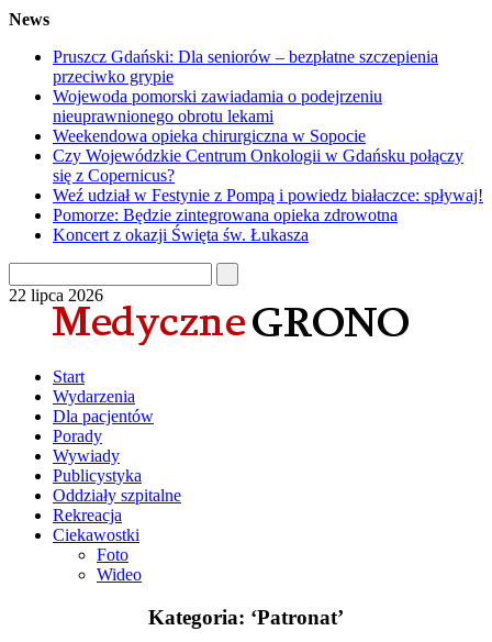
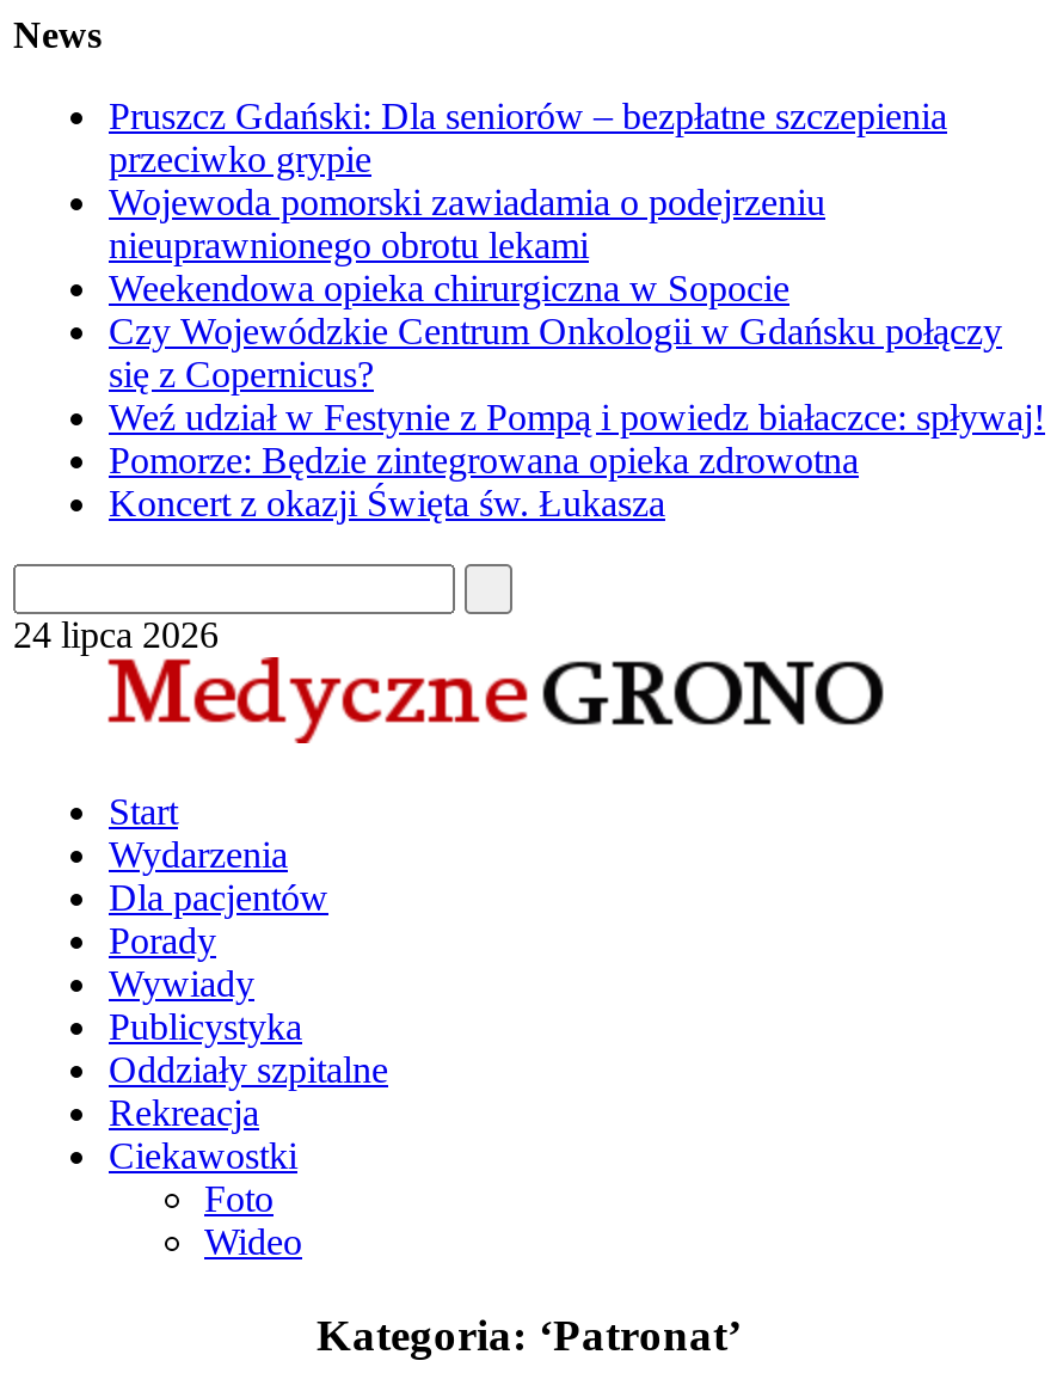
[9,286,103,305] 22 lipca 2026 -> [13,614,219,655] 24 lipca 2026

